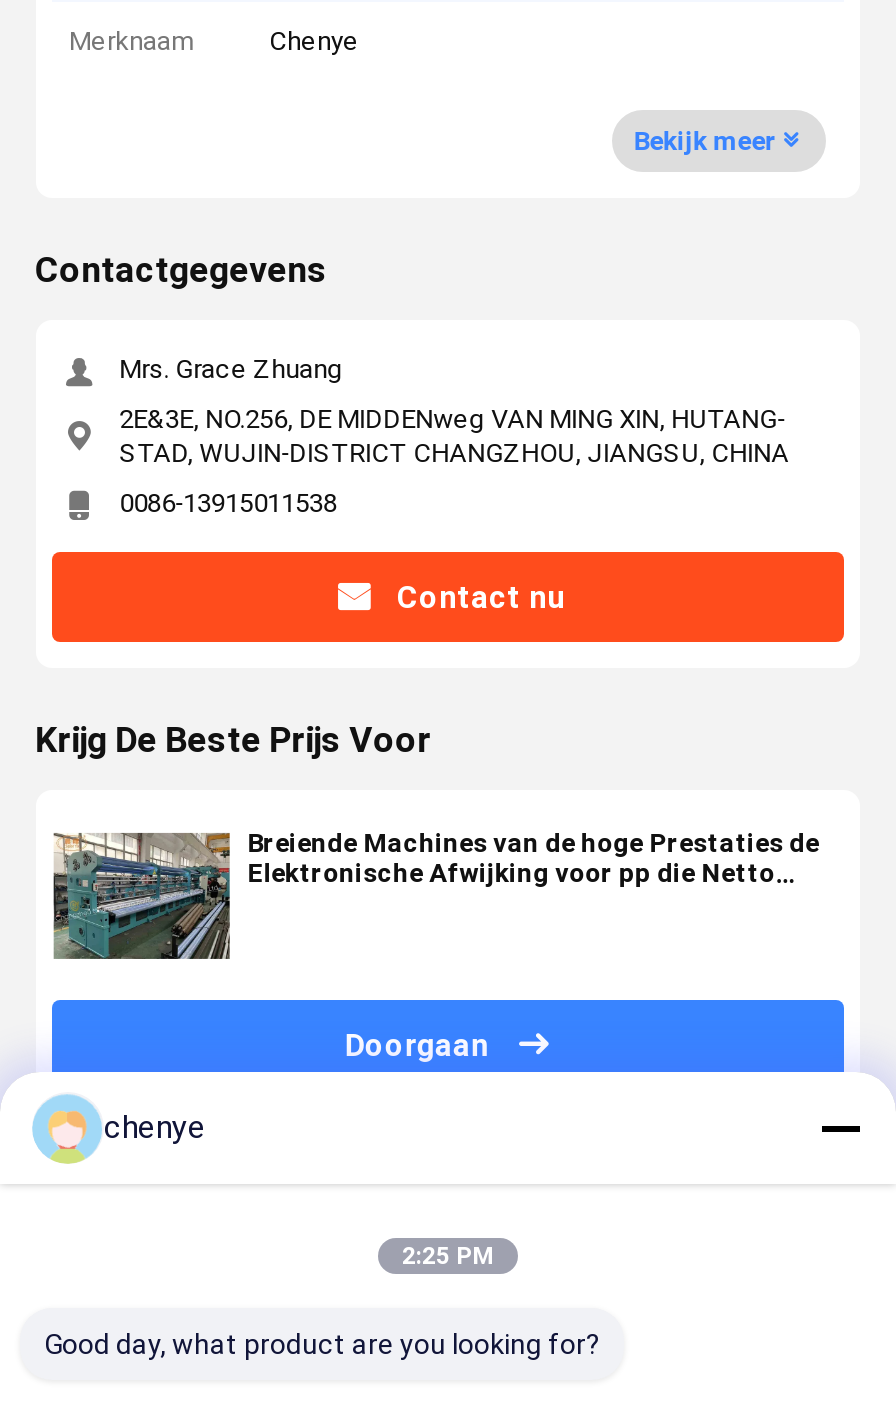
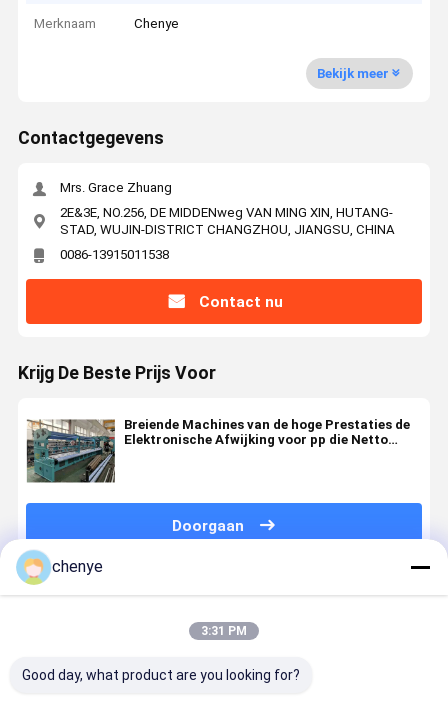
[402,1242,494,1270] 2:25 PM -> [201,624,247,638] 3:31 PM

